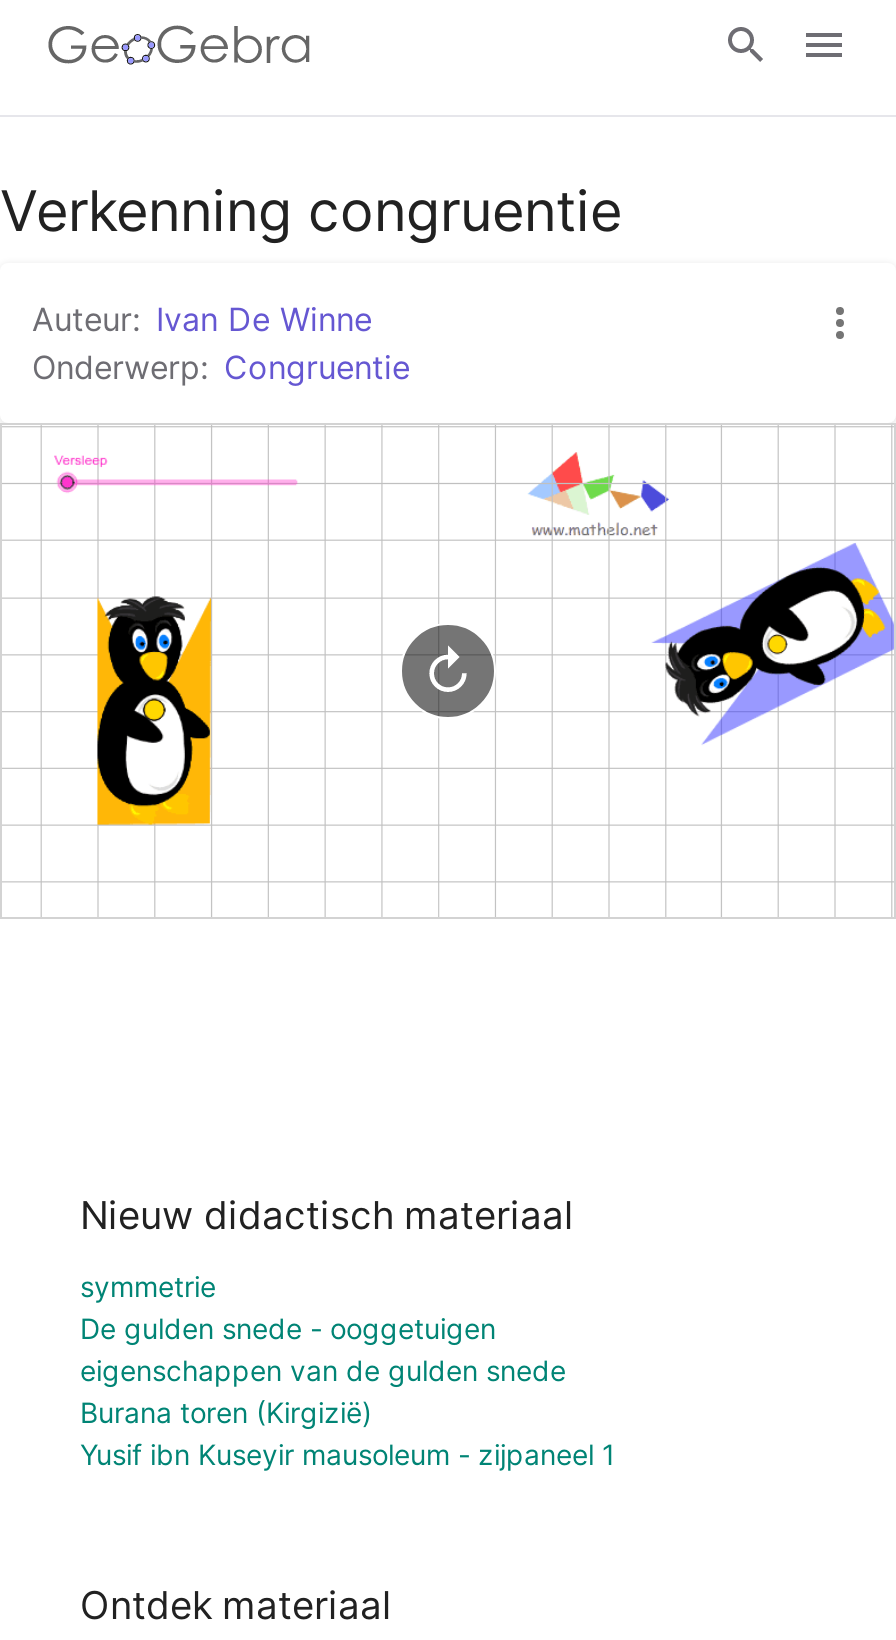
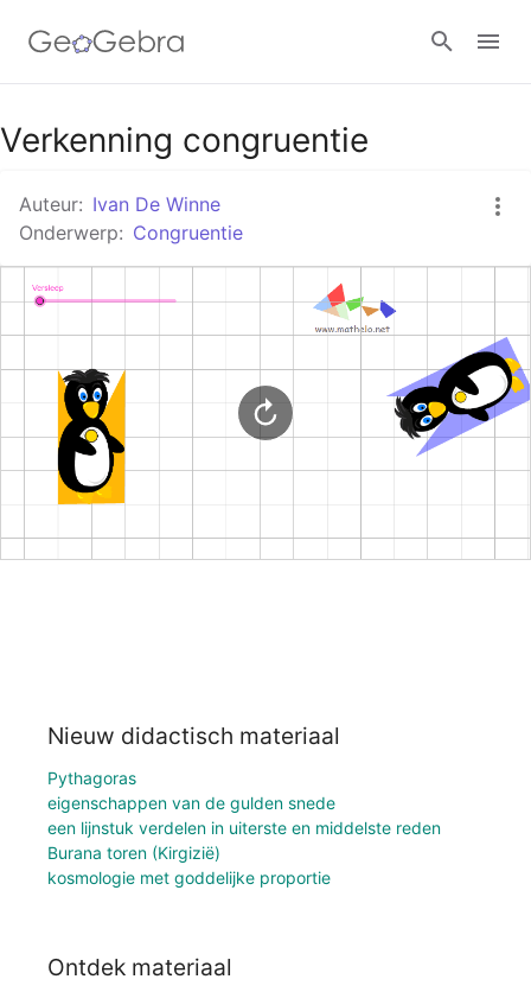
[80,1269,496,1345] symmetrie | De gulden snede - ooggetuigen -> [47,767,136,788] Pythagoras
moved [80,1353,566,1387] -> [47,792,335,813]: eigenschappen van de gulden snede
none -> [47,817,441,838] een lijnstuk verdelen in uiterste en middelste reden
[80,1437,616,1471] Yusif ibn Kuseyir mausoleum - zijpaneel 1 -> [47,867,331,887] kosmologie met goddelijke proportie

